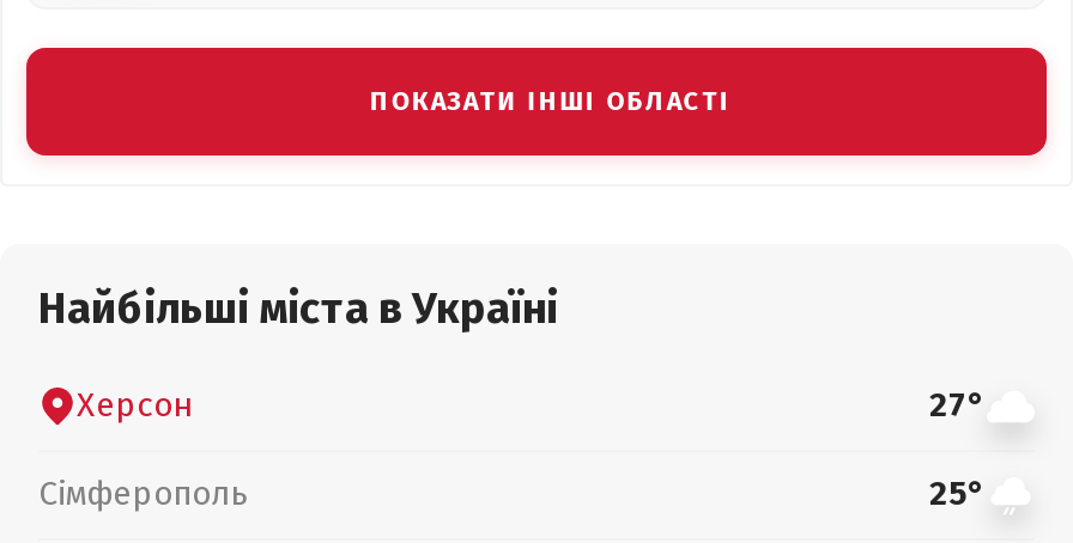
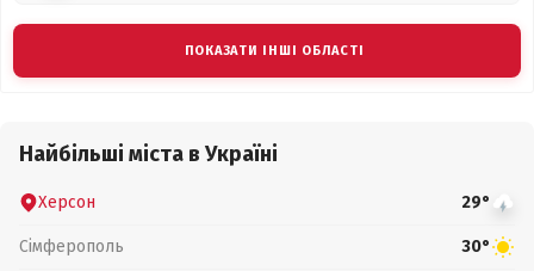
[929,385,987,426] 27° -> [461,192,491,213] 29°
[929,474,987,514] 25° -> [461,236,491,257] 30°

